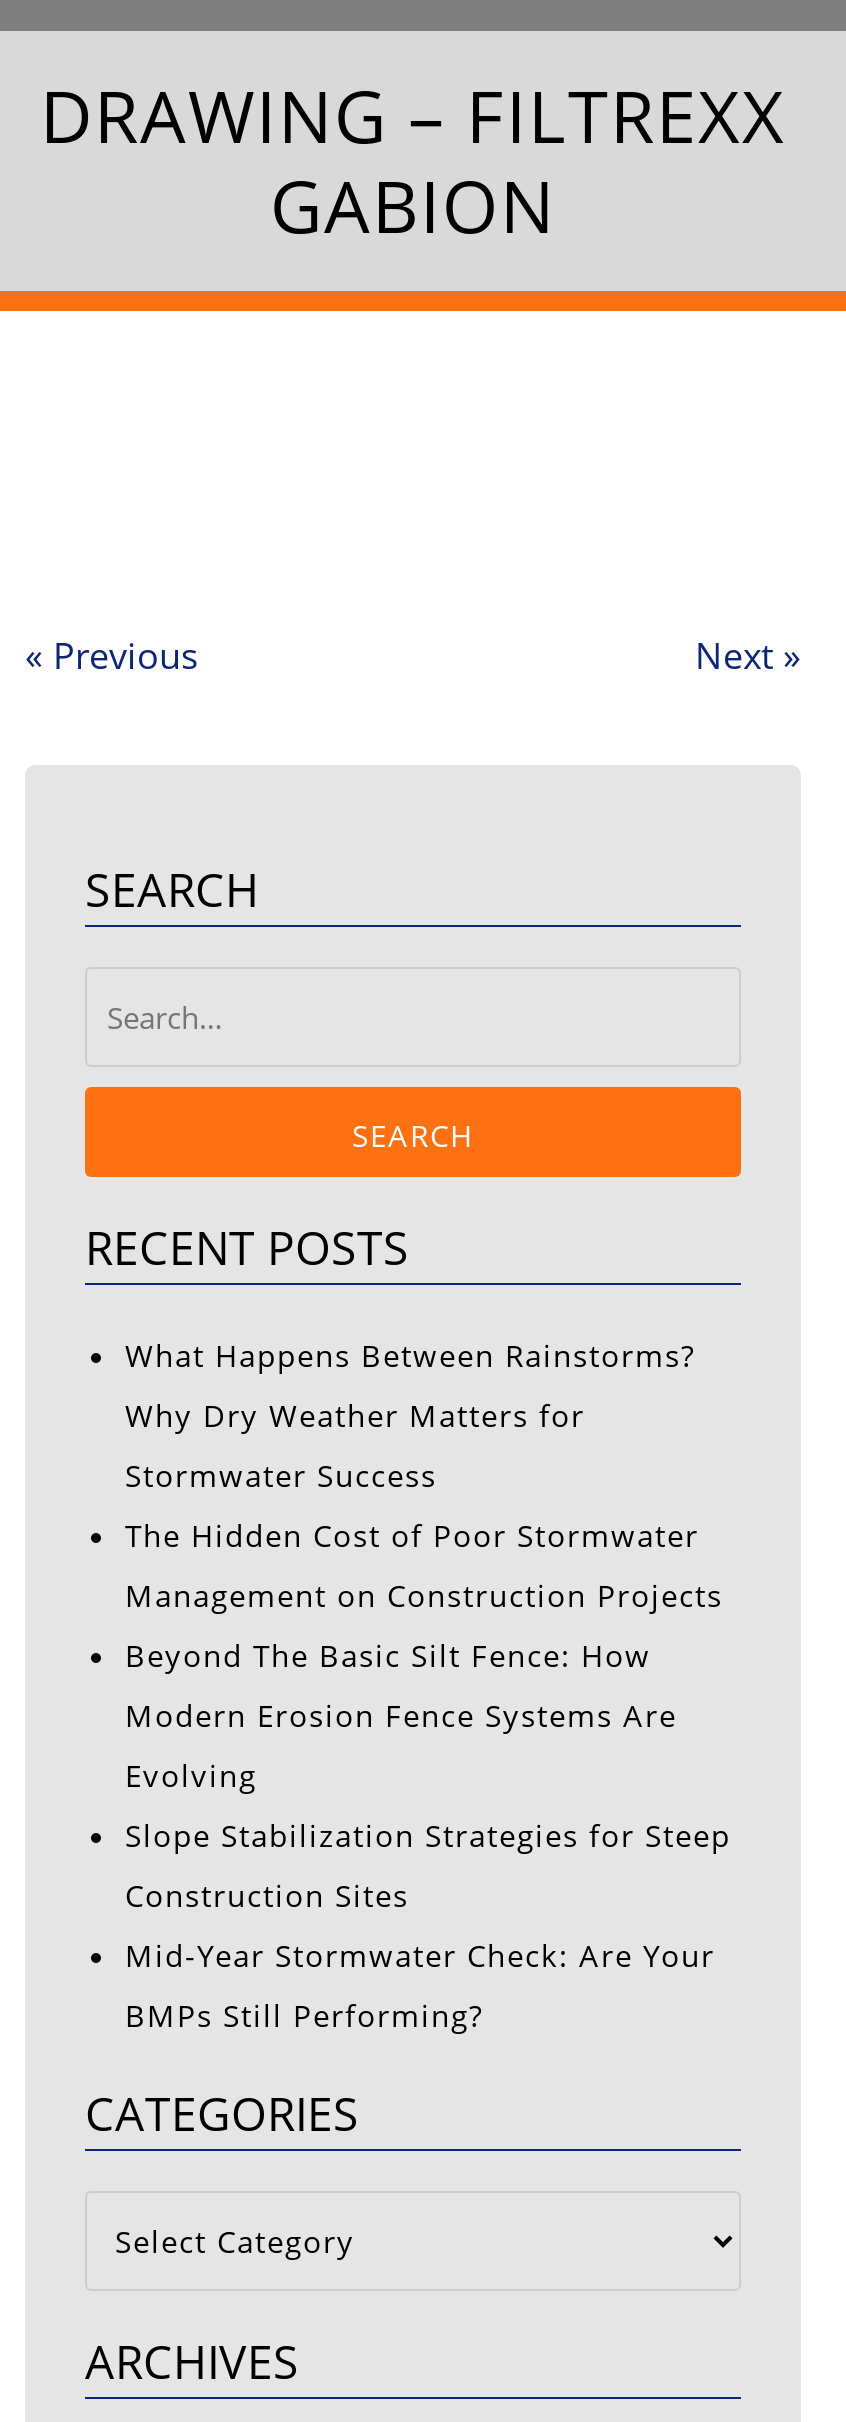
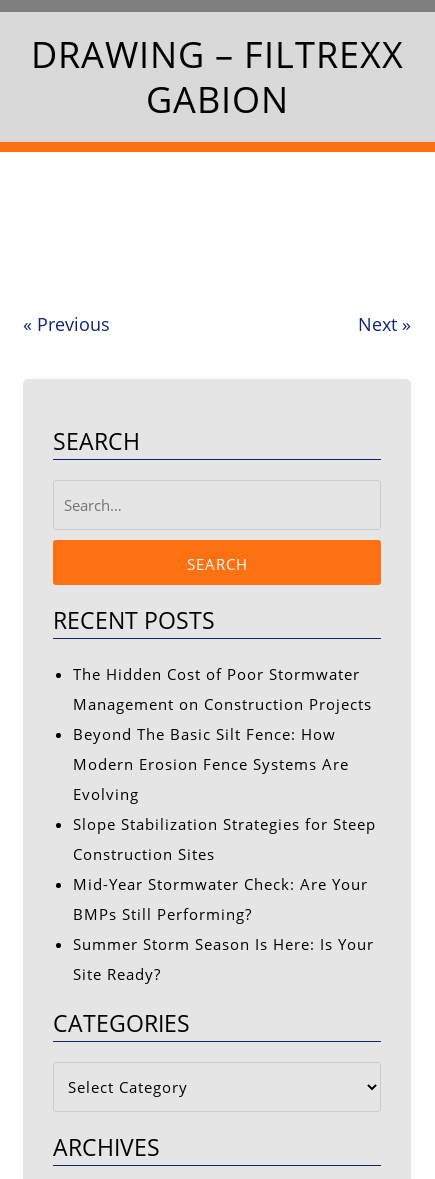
[125,1334,695,1494] What Happens Between Rainstorms? | Why Dry Weather Matters for | Stormwater Success -> none
moved [125,1514,731,2034] -> [73,663,376,923]: The Hidden Cost of Poor Stormwater | Management on Construction Projects | Beyond The Basic Silt Fence: How | ... | Mid-Year Stormwater Check: Are Your | BMPs Still Performing?
none -> [73,933,374,983] Summer Storm Season Is Here: Is Your | Site Ready?

